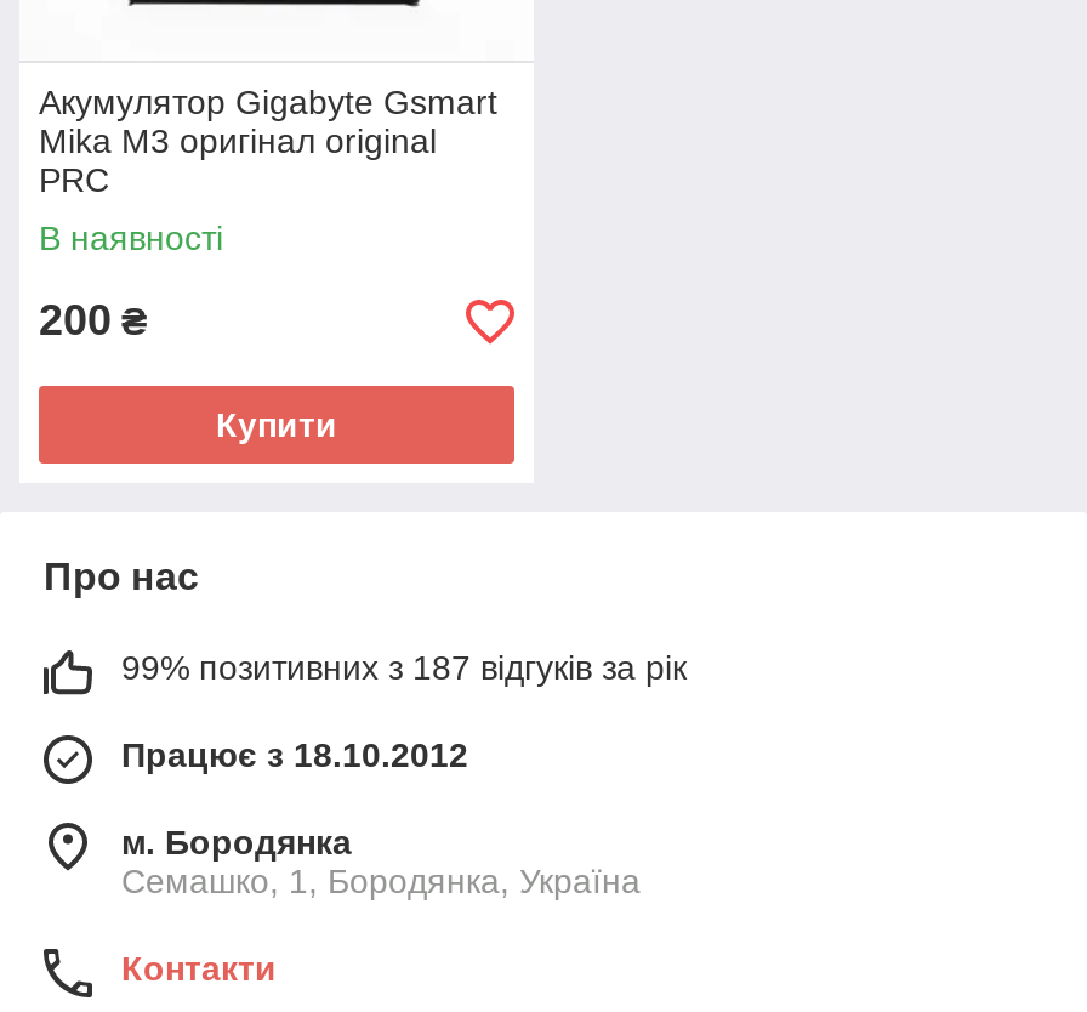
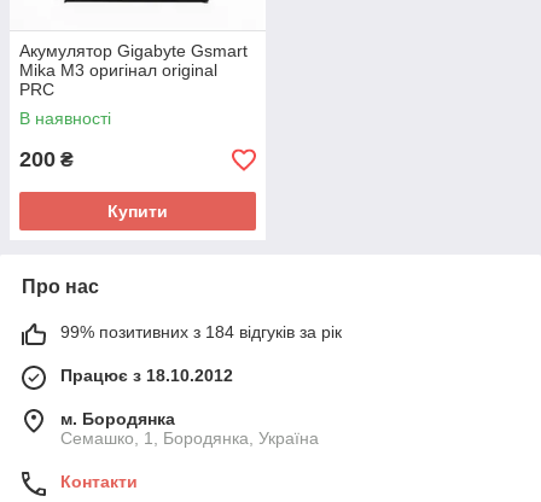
[121,648,687,687] 99% позитивних з 187 відгуків за рік -> [60,322,342,342] 99% позитивних з 184 відгуків за рік

